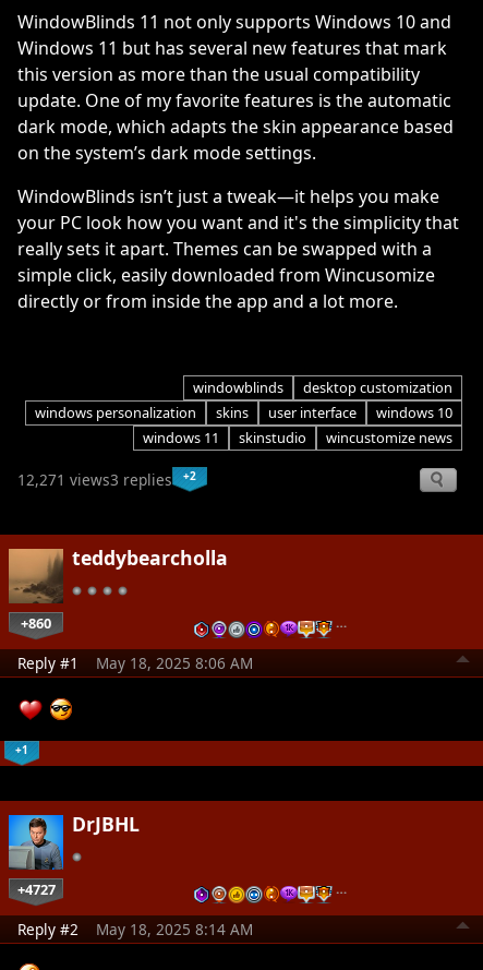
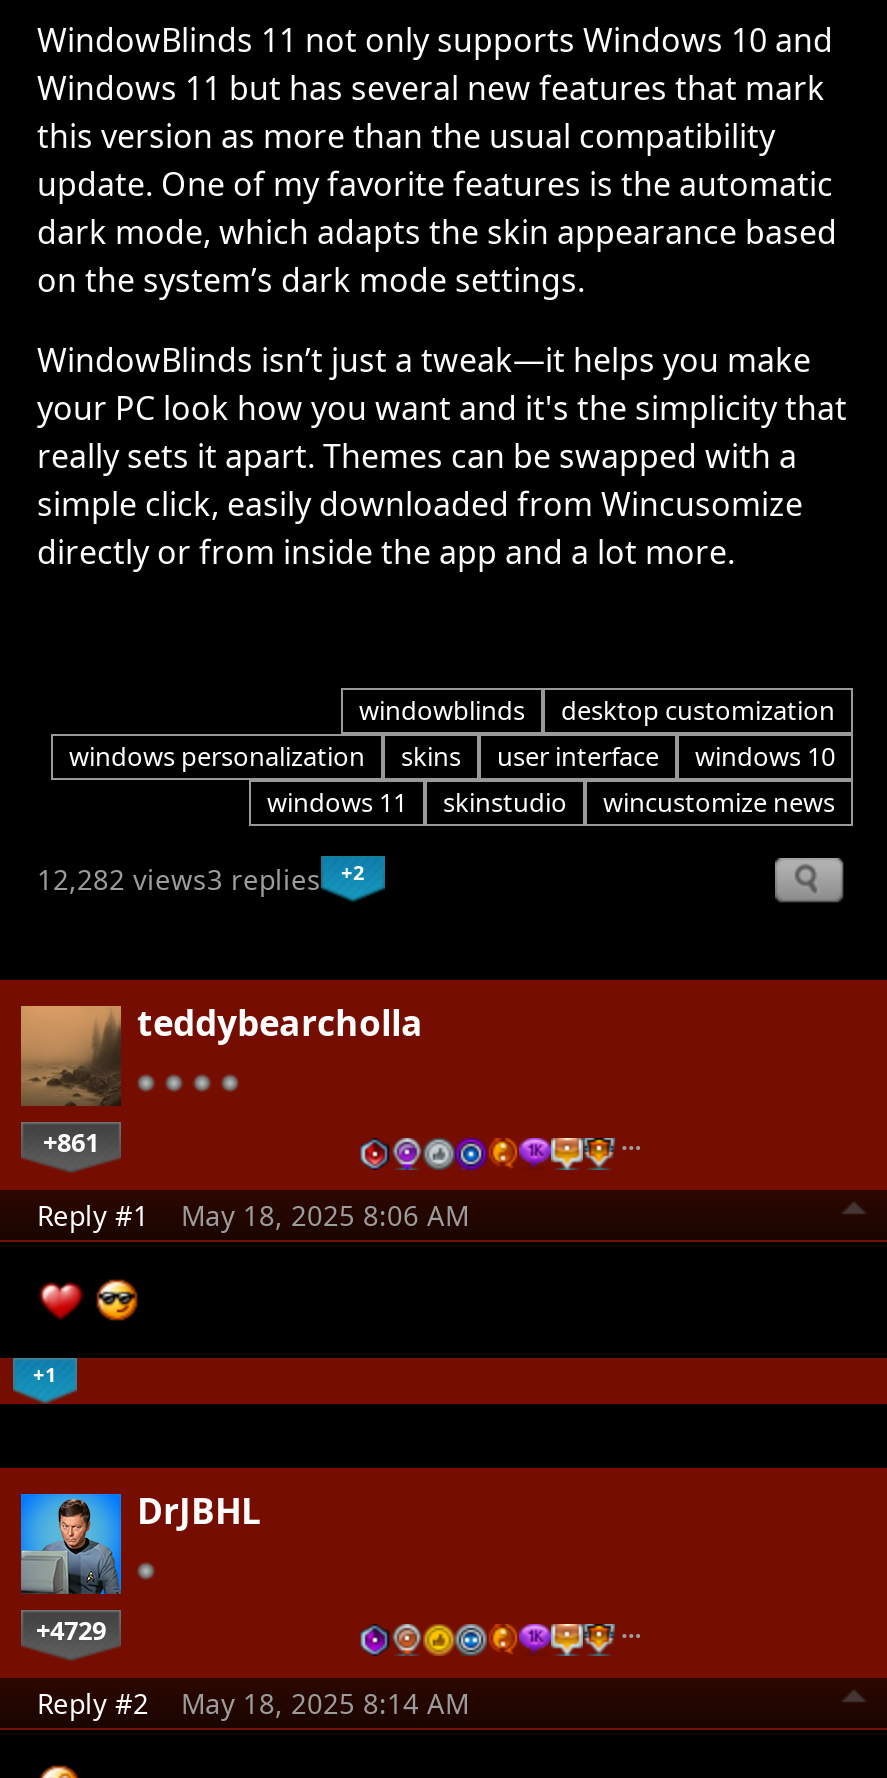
[17,469,172,489] 12,271 views3 replies -> [37,859,321,897] 12,282 views3 replies
[21,613,51,633] +860 -> [43,1124,99,1160] +861
[17,879,55,899] +4727 -> [36,1611,106,1647] +4729

